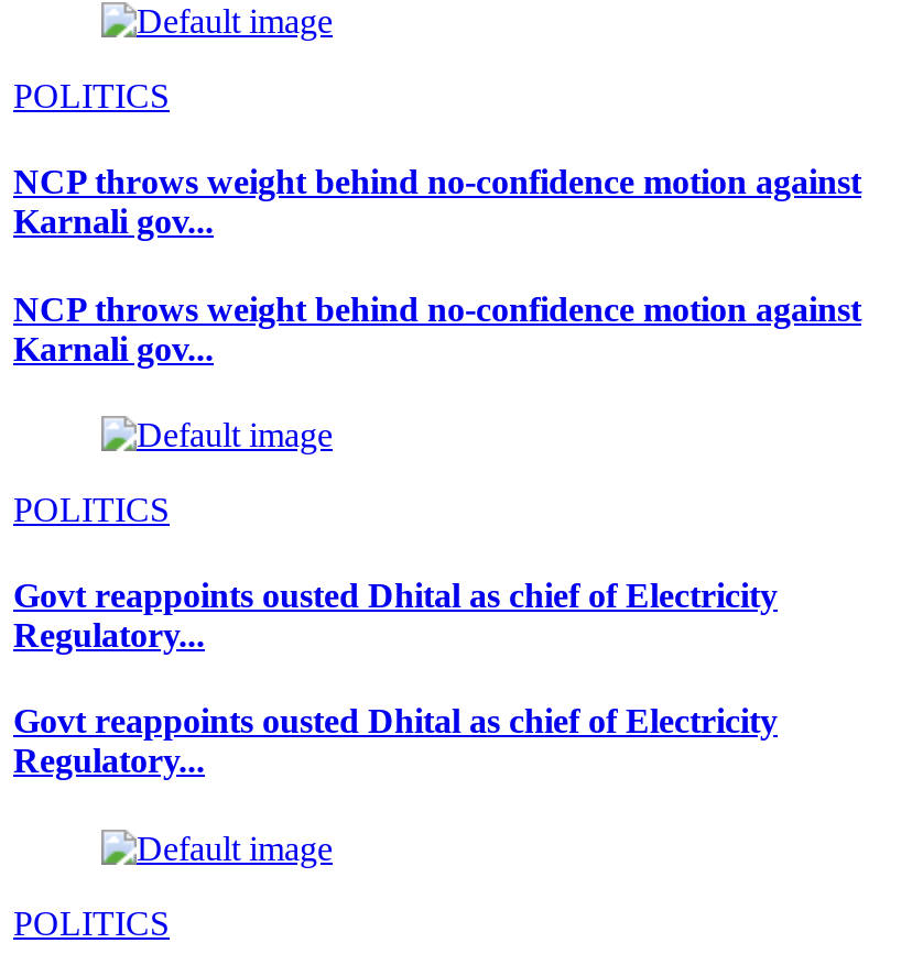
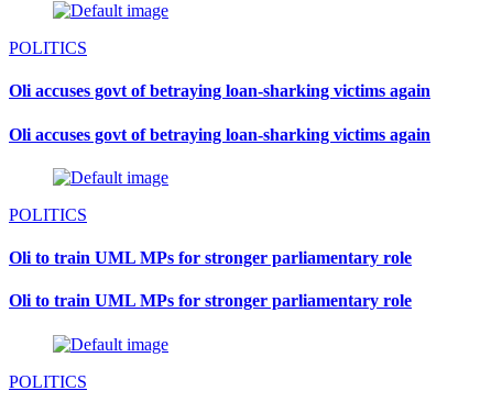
[13,164,861,241] NCP throws weight behind no-confidence motion against | Karnali gov... -> [9,82,430,100] Oli accuses govt of betraying loan-sharking victims again
[13,290,861,367] NCP throws weight behind no-confidence motion against | Karnali gov... -> [9,125,430,144] Oli accuses govt of betraying loan-sharking victims again
[13,577,778,654] Govt reappoints ousted Dhital as chief of Electricity | Regulatory... -> [9,248,412,267] Oli to train UML MPs for stronger parliamentary role
[13,703,778,780] Govt reappoints ousted Dhital as chief of Electricity | Regulatory... -> [9,292,412,310] Oli to train UML MPs for stronger parliamentary role

